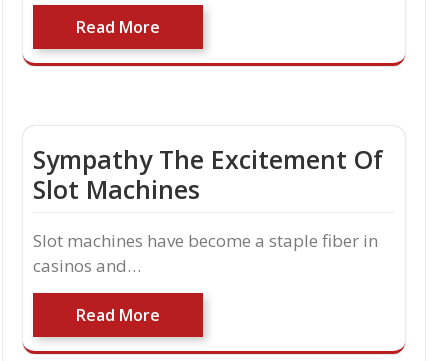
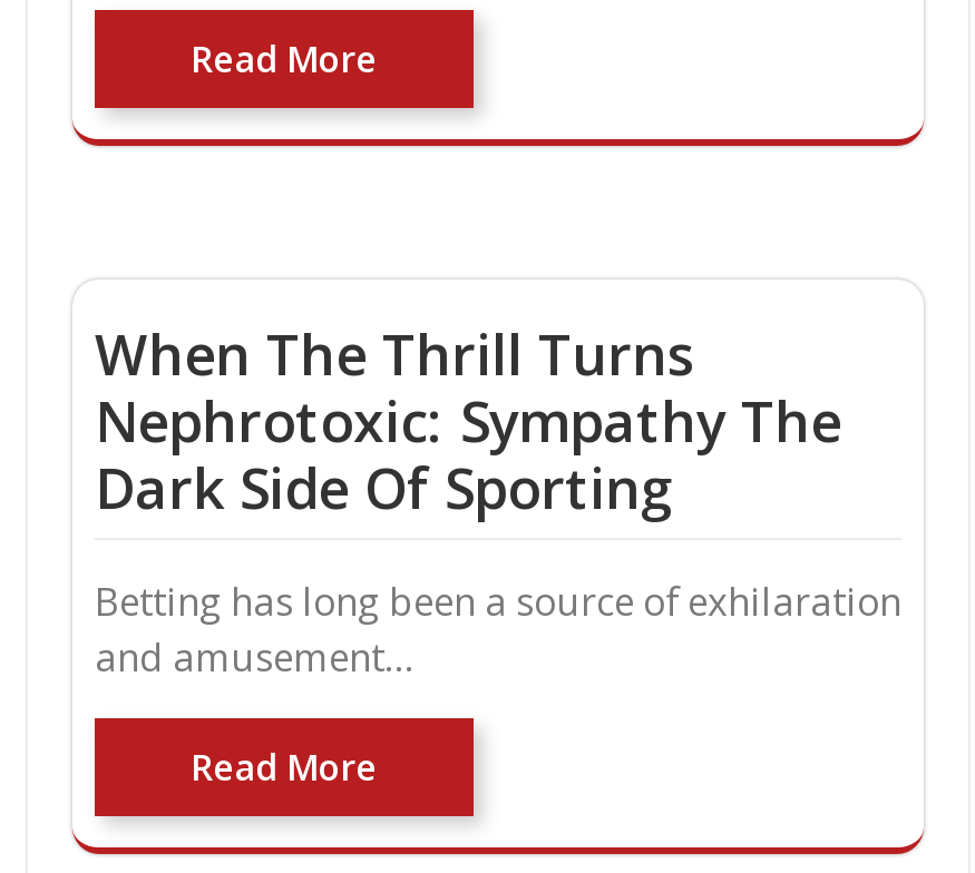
[33,142,383,206] Sympathy The Excitement Of | Slot Machines -> [95,315,841,524] When The Thrill Turns | Nephrotoxic: Sympathy The | Dark Side Of Sporting
[33,229,378,277] Slot machines have become a staple fiber in | casinos and… -> [95,575,901,682] Betting has long been a source of exhilaration | and amusement…

